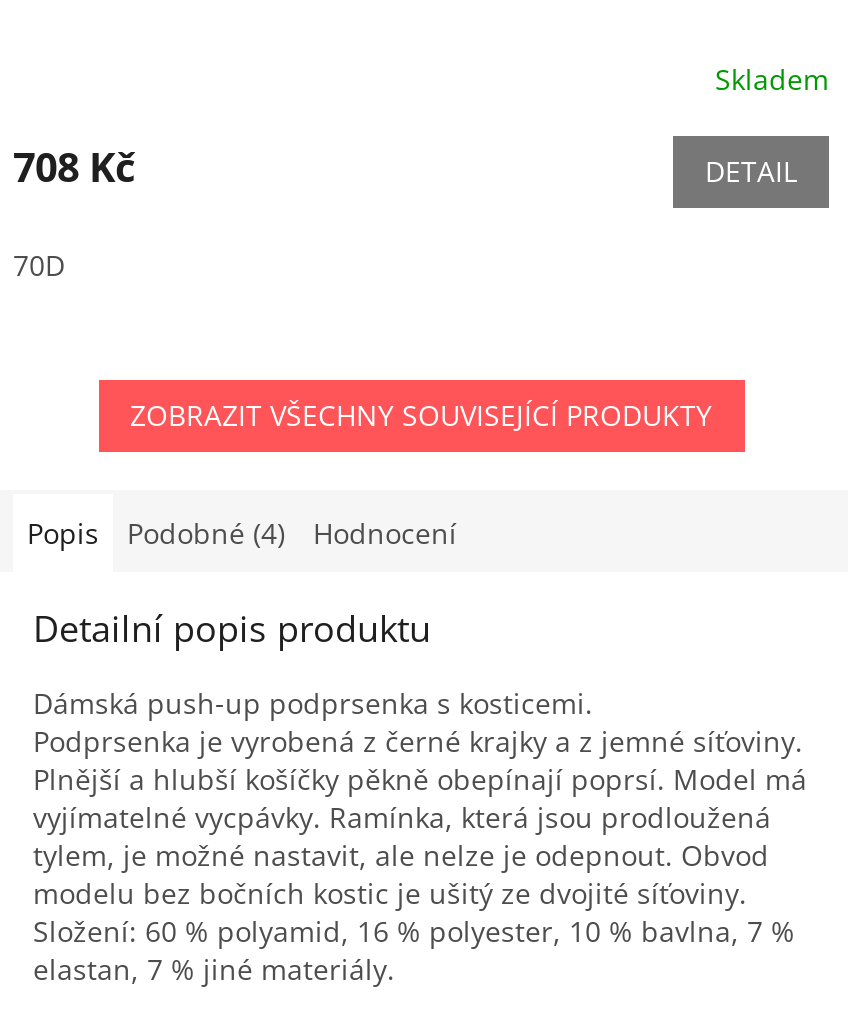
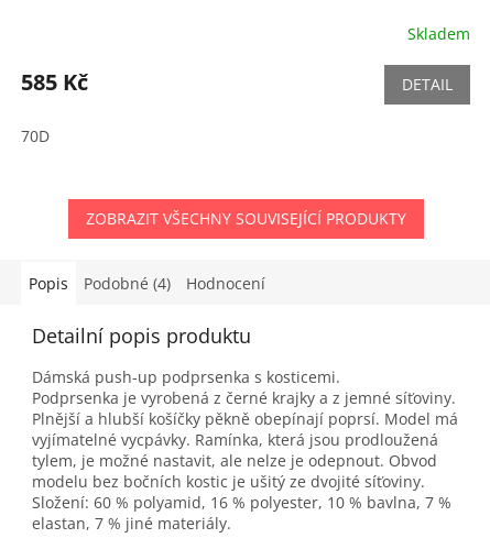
[13,140,135,194] 708 Kč -> [21,67,88,97] 585 Kč

